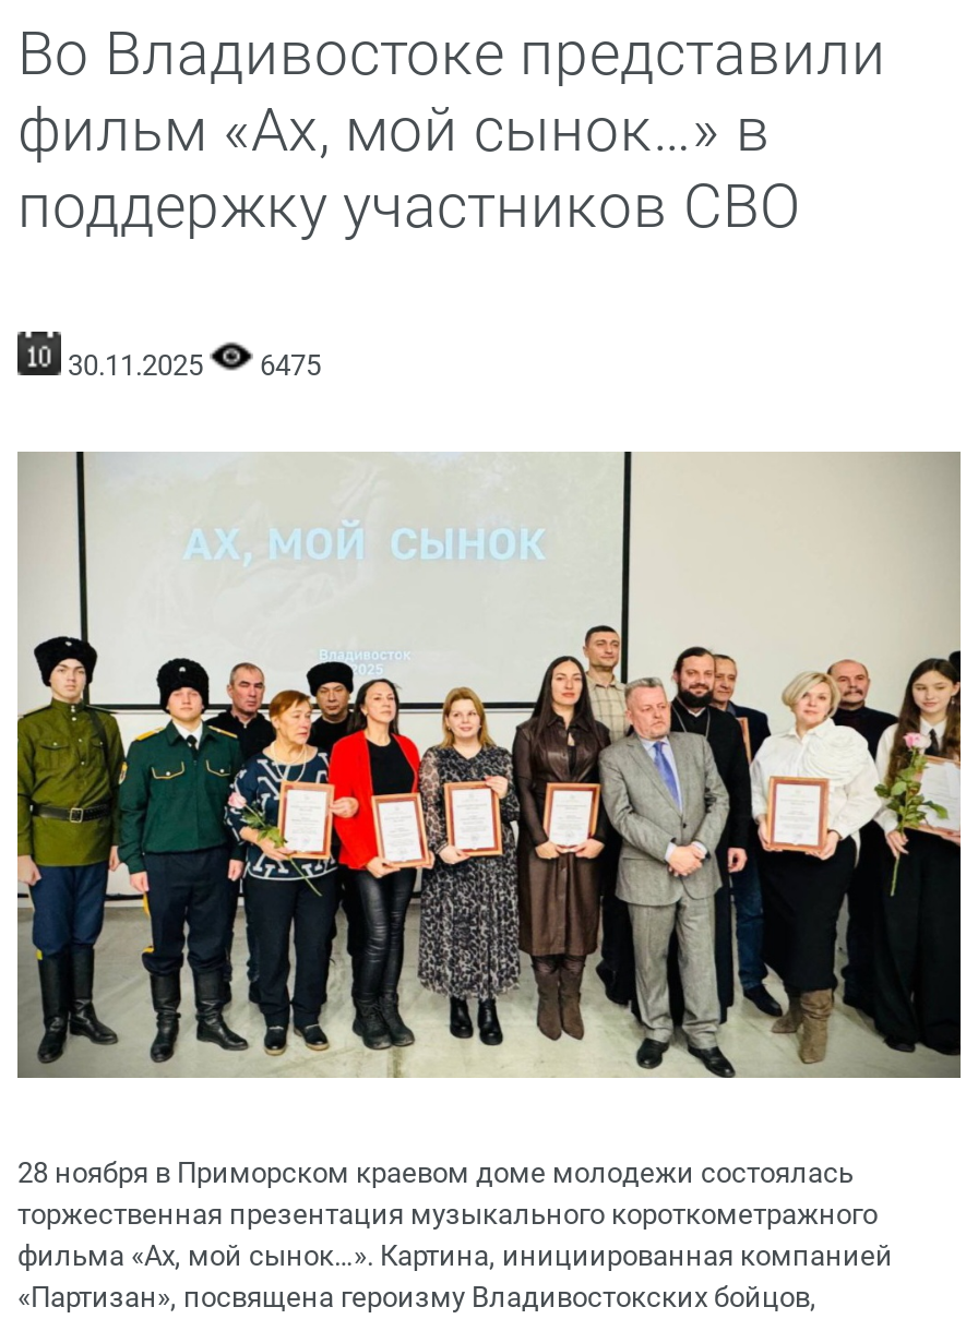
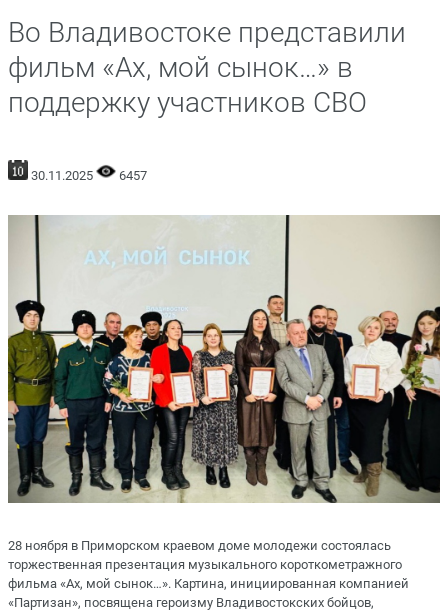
[61,348,321,381] 30.11.2025 6475 -> [28,168,147,183] 30.11.2025 6457

